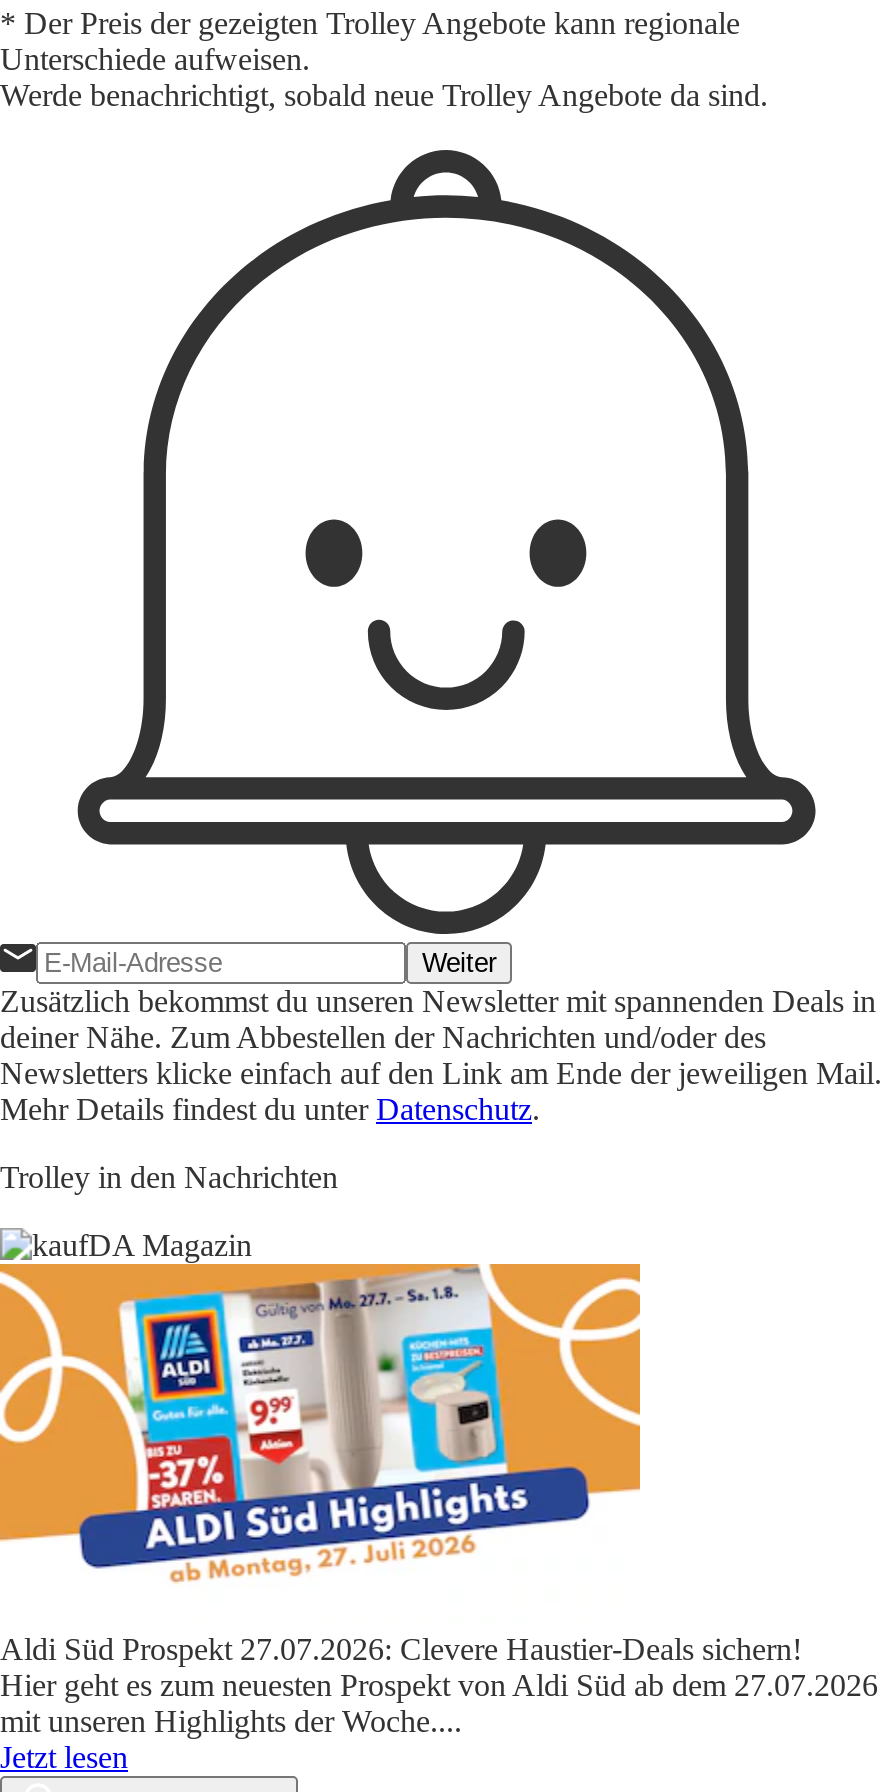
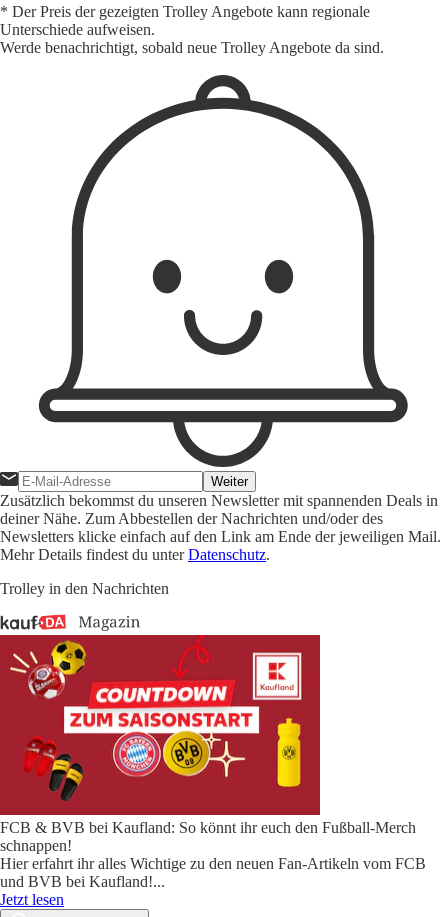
[0,1228,878,1739] [image] | Aldi Süd Prospekt 27.07.2026: Clevere Haustier-Deals sichern! | Hier geht es zum neuesten Prospekt von Aldi Süd ab dem 27.07.2026 | mit unseren Highlights der Woche.... -> [0,614,426,890] [image] | FCB & BVB bei Kaufland: So könnt ihr euch den Fußball-Merch | schnappen! | Hier erfahrt ihr alles Wichtige zu den neuen Fan-Artikeln vom FCB | und BVB bei Kaufland!...

